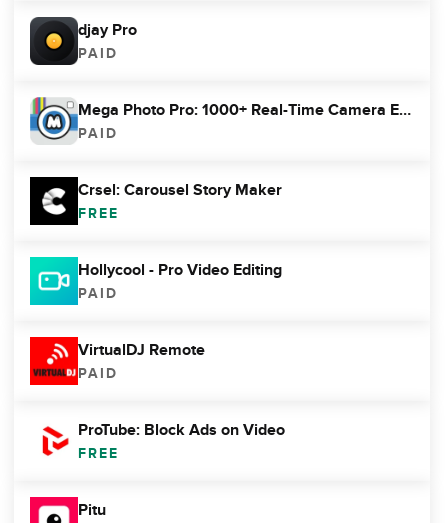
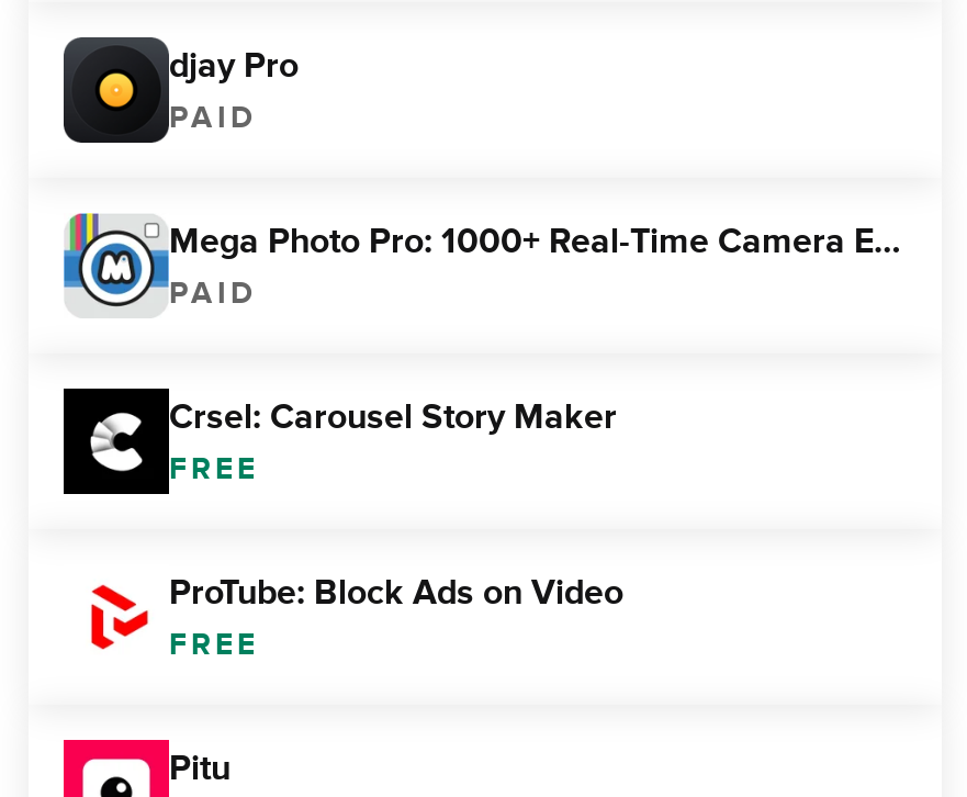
[29,256,282,381] [image] | Hollycool - Pro Video Editing | PAID | VirtualDJ Remote | PAID -> none
[30,337,64,386] [image] -> none

